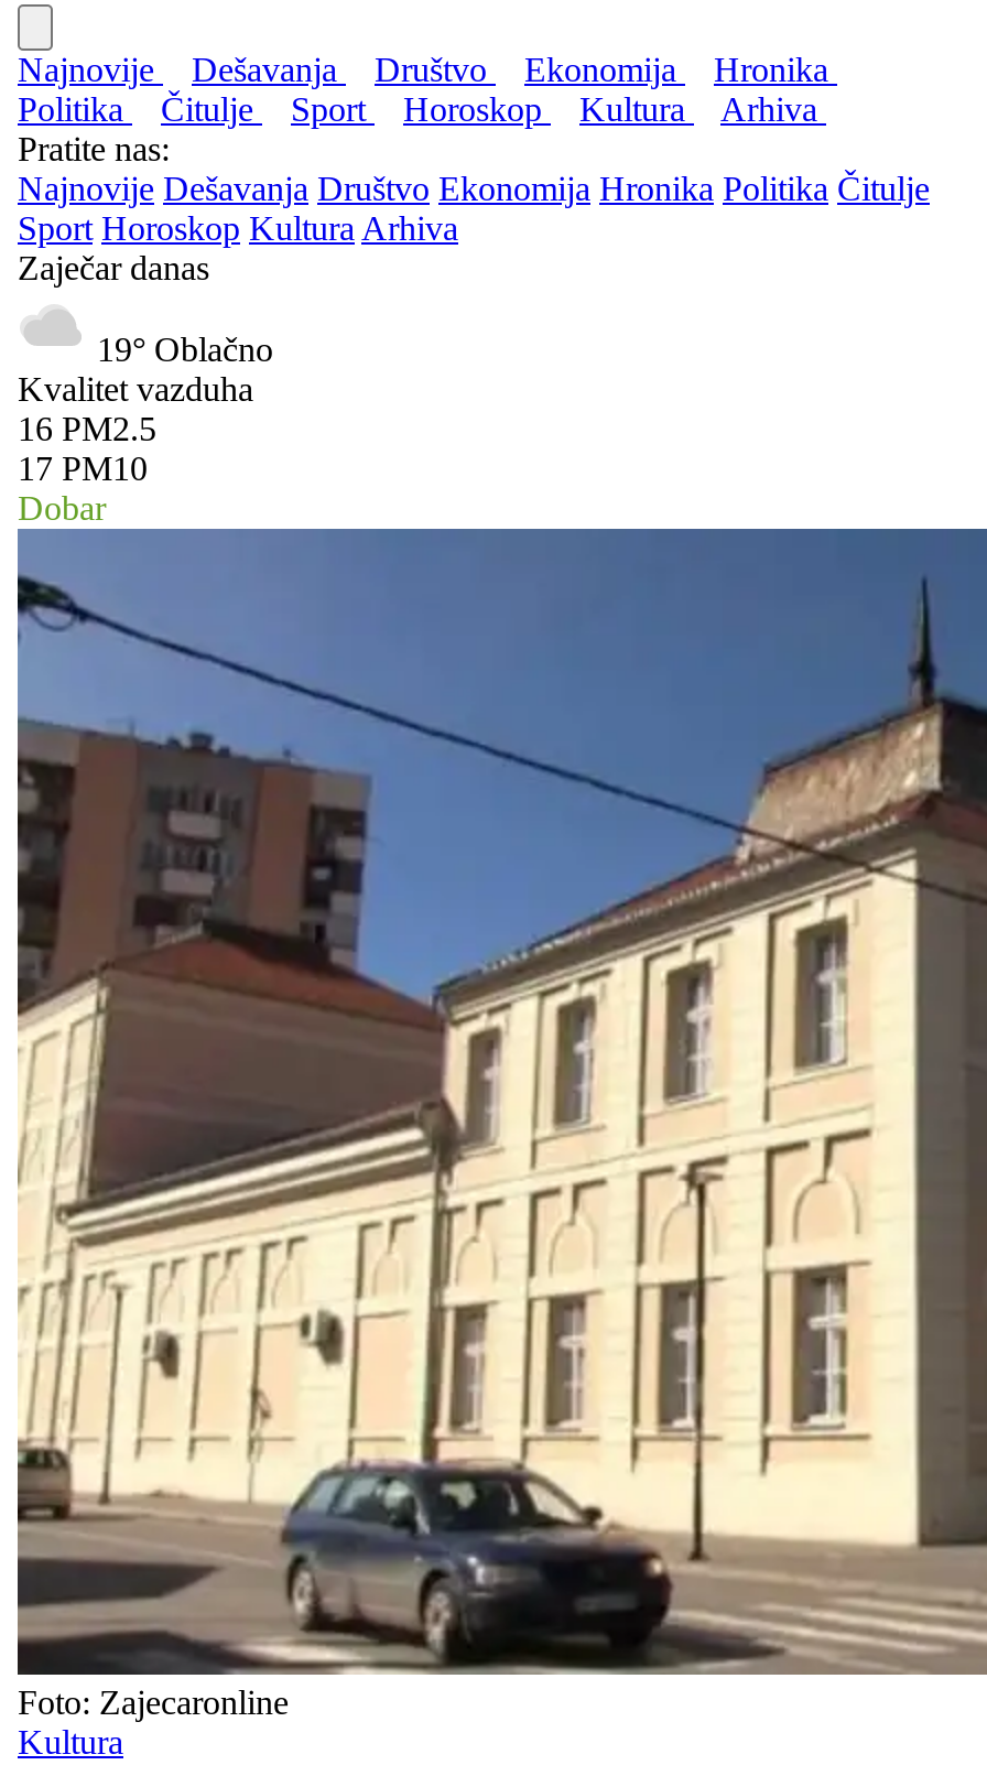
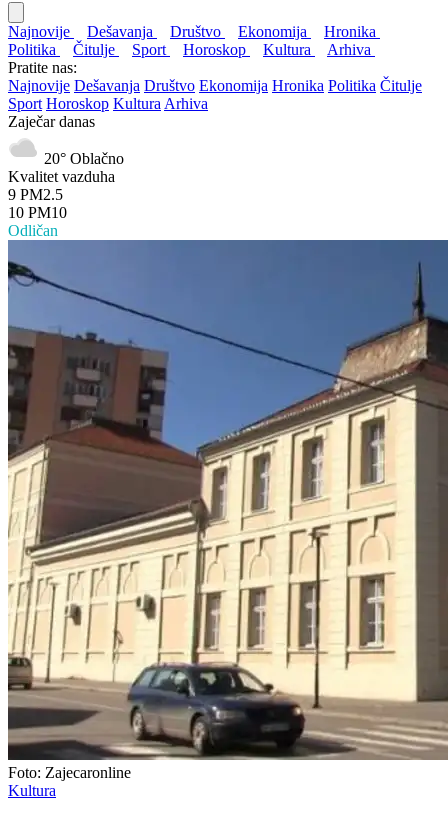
[97,331,273,368] 19° Oblačno -> [44,150,124,167] 20° Oblačno
[18,410,156,527] 16 PM2.5 | 17 PM10 | Dobar -> [8,186,67,239] 9 PM2.5 | 10 PM10 | Odličan

